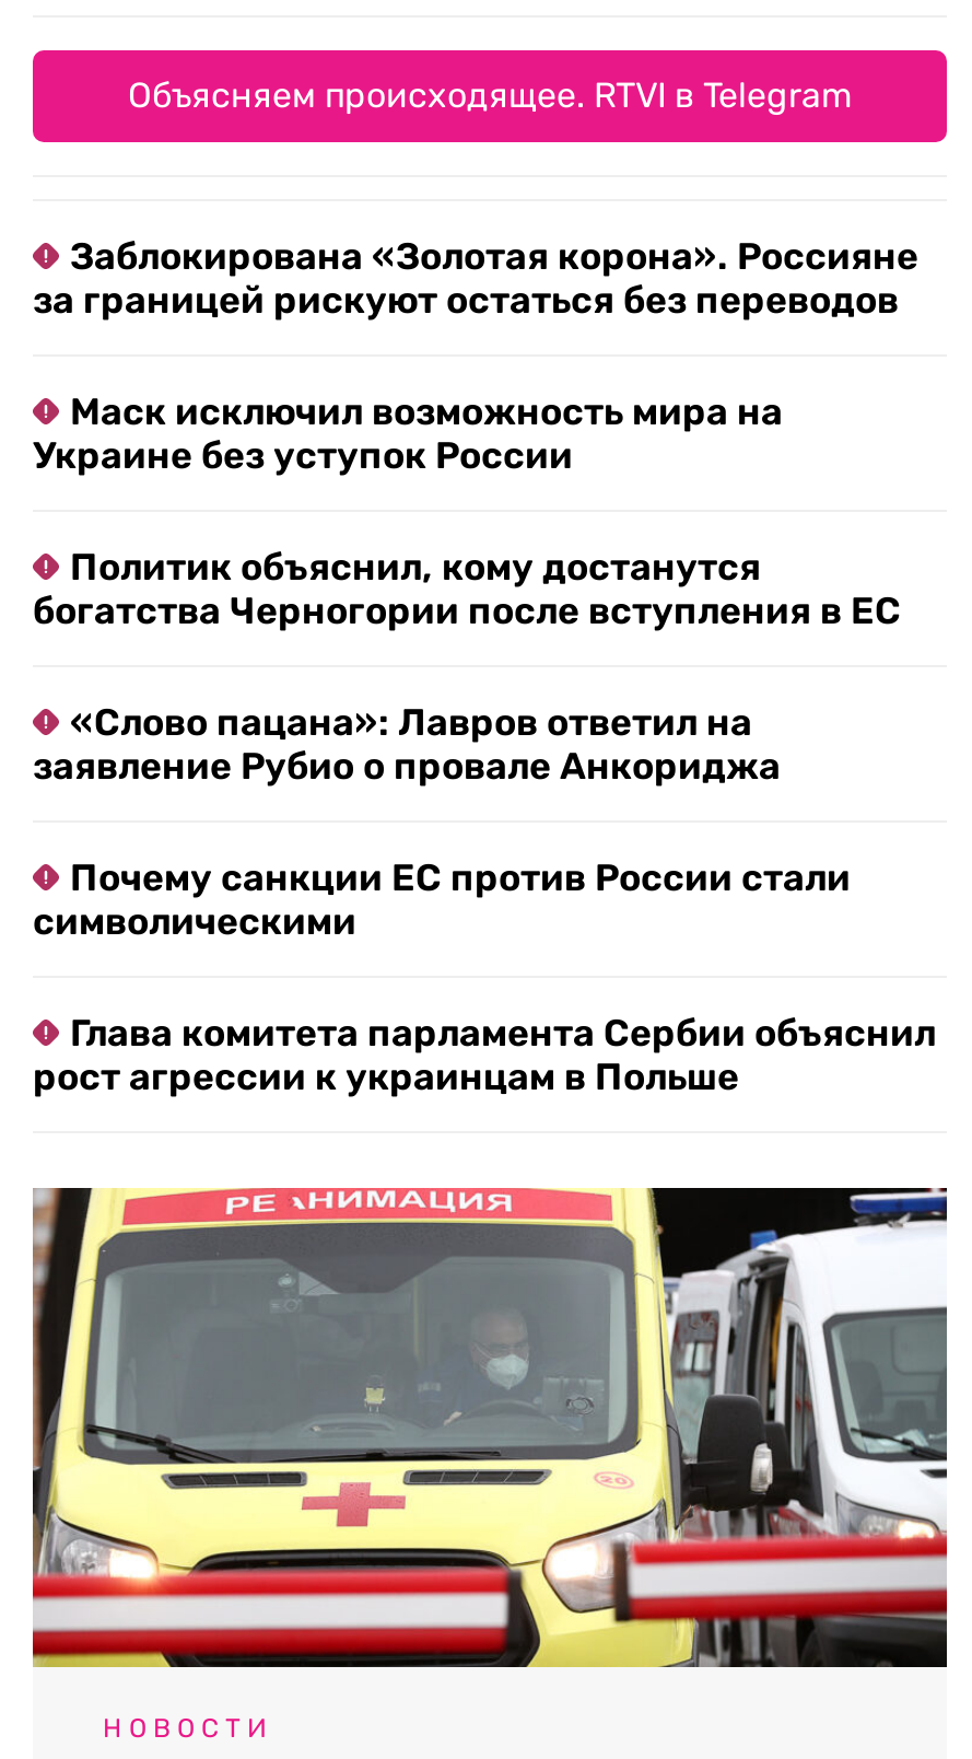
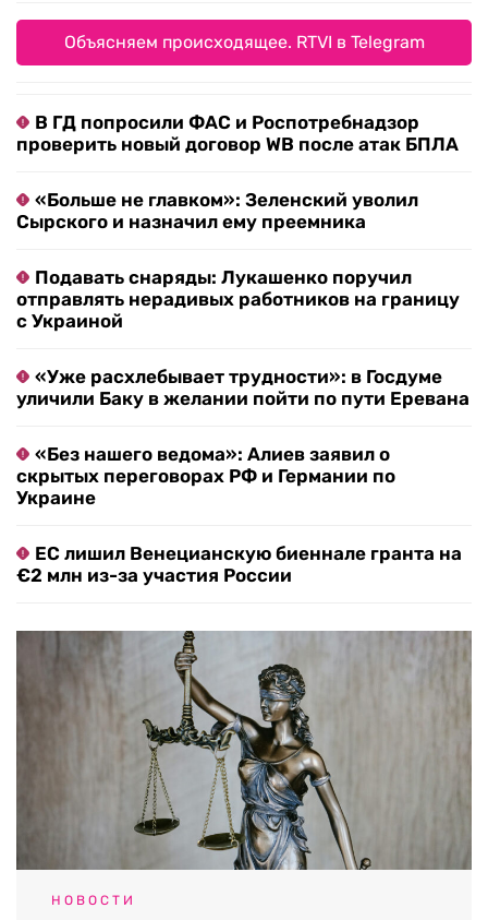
[33,234,918,321] Заблокирована «Золотая корона». Россияне | за границей рискуют остаться без переводов -> [16,111,459,155] В ГД попросили ФАС и Роспотребнадзор | проверить новый договор WB после атак БПЛА
[33,389,783,477] Маск исключил возможность мира на | Украине без уступок России -> [16,189,418,232] «Больше не главком»: Зеленский уволил | Сырского и назначил ему преемника
[33,544,901,632] Политик объяснил, кому достанутся | богатства Черногории после вступления в ЕС -> [16,266,460,332] Подавать снаряды: Лукашенко поручил | отправлять нерадивых работников на границу | с Украиной
[33,700,781,787] «Слово пацана»: Лавров ответил на | заявление Рубио о провале Анкориджа -> [16,365,469,409] «Уже расхлебывает трудности»: в Госдуме | уличили Баку в желании пойти по пути Еревана
[33,855,851,943] Почему санкции ЕС против России стали | символическими -> [16,443,395,508] «Без нашего ведома»: Алиев заявил о | скрытых переговорах РФ и Германии по | Украине
[33,1010,936,1098] Глава комитета парламента Сербии объяснил | рост агрессии к украинцам в Польше -> [16,542,462,586] ЕС лишил Венецианскую биеннале гранта на | €2 млн из-за участия России
[31,1188,949,1669] [image] -> [15,630,473,871] [image]

